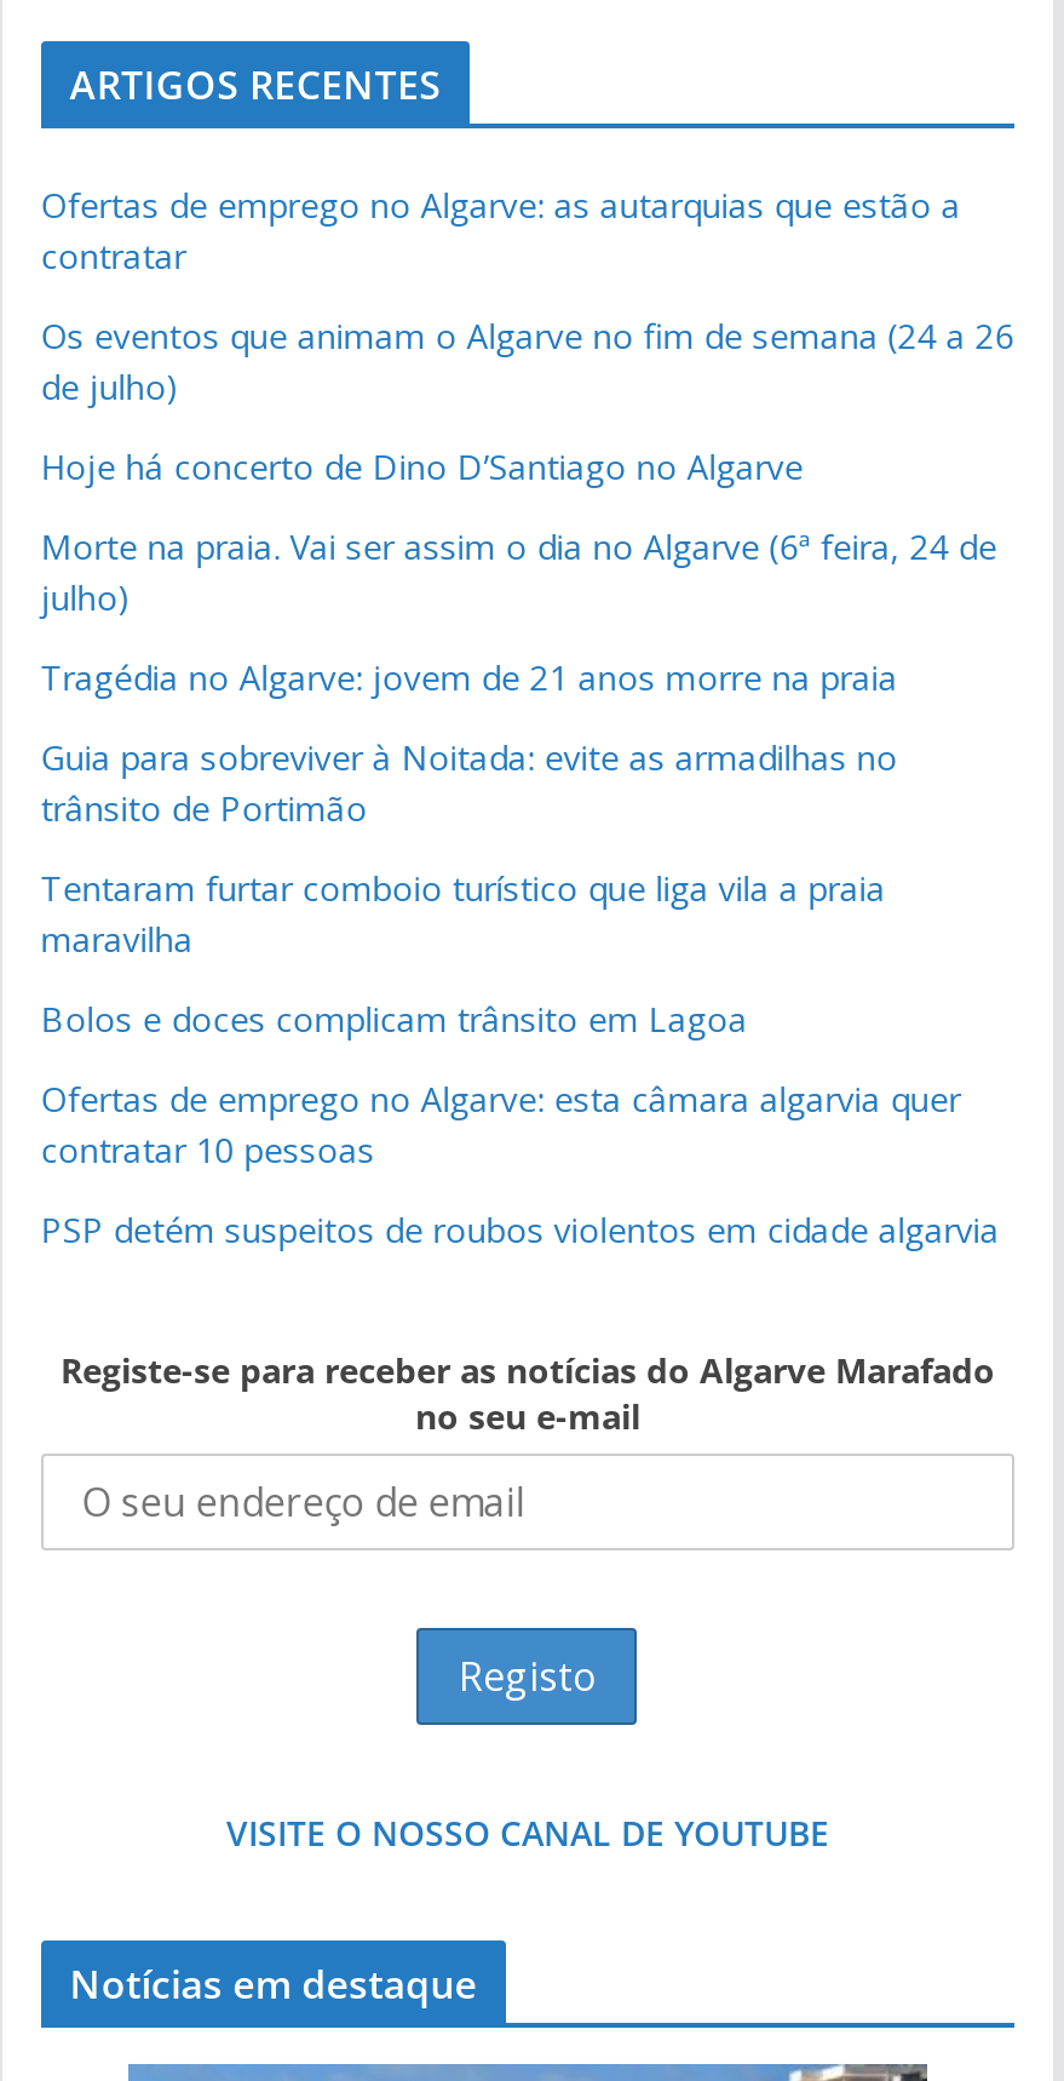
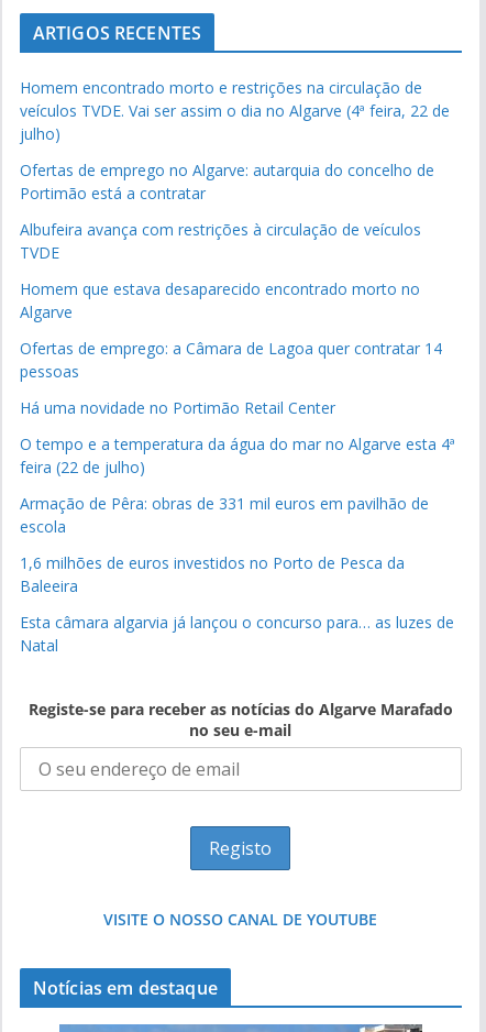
[40,182,1014,569] Ofertas de emprego no Algarve: as autarquias que estão a | contratar | Os eventos que animam o Algarve no fim de semana (24 a 26 | de julho) | Hoje há concerto de Dino D’Santiago no Algarve | Morte na praia. Vai ser assim o dia no Algarve (6ª feira, 24 de -> [19,77,449,121] Homem encontrado morto e restrições na circulação de | veículos TVDE. Vai ser assim o dia no Algarve (4ª feira, 22 de
moved [40,574,130,620] -> [19,123,60,144]: julho)
[40,654,999,1252] Tragédia no Algarve: jovem de 21 anos morre na praia | Guia para sobreviver à Noitada: evite as armadilhas no | trânsito de Portimão | Tentaram furtar comboio turístico que liga vila a praia | maravilha | Bolos e doces complicam trânsito em Lagoa | Ofertas de emprego no Algarve: esta câmara algarvia quer | contratar 10 pessoas | PSP detém suspeitos de roubos violentos em cidade algarvia -> [19,160,455,656] Ofertas de emprego no Algarve: autarquia do concelho de | Portimão está a contratar | Albufeira avança com restrições à circulação de veículos | TVDE | Homem que estava desaparecido encontrado morto no | Algarve | Ofertas de emprego: a Câmara de Lagoa quer contratar 14 | pessoas | Há uma novidade no Portimão Retail Center | O tempo e a temperatura da água do mar no Algarve esta 4ª | feira (22 de julho) | Armação de Pêra: obras de 331 mil euros em pavilhão de | escola | 1,6 milhões de euros investidos no Porto de Pesca da | Baleeira | Esta câmara algarvia já lançou o concurso para… as luzes de | Natal

